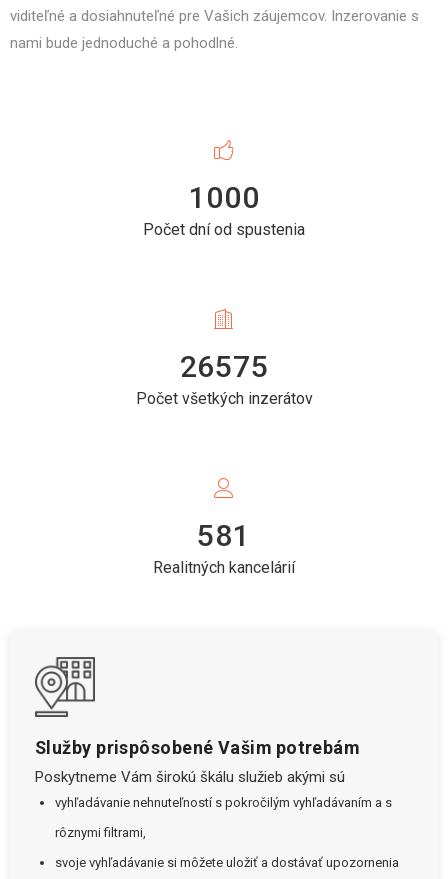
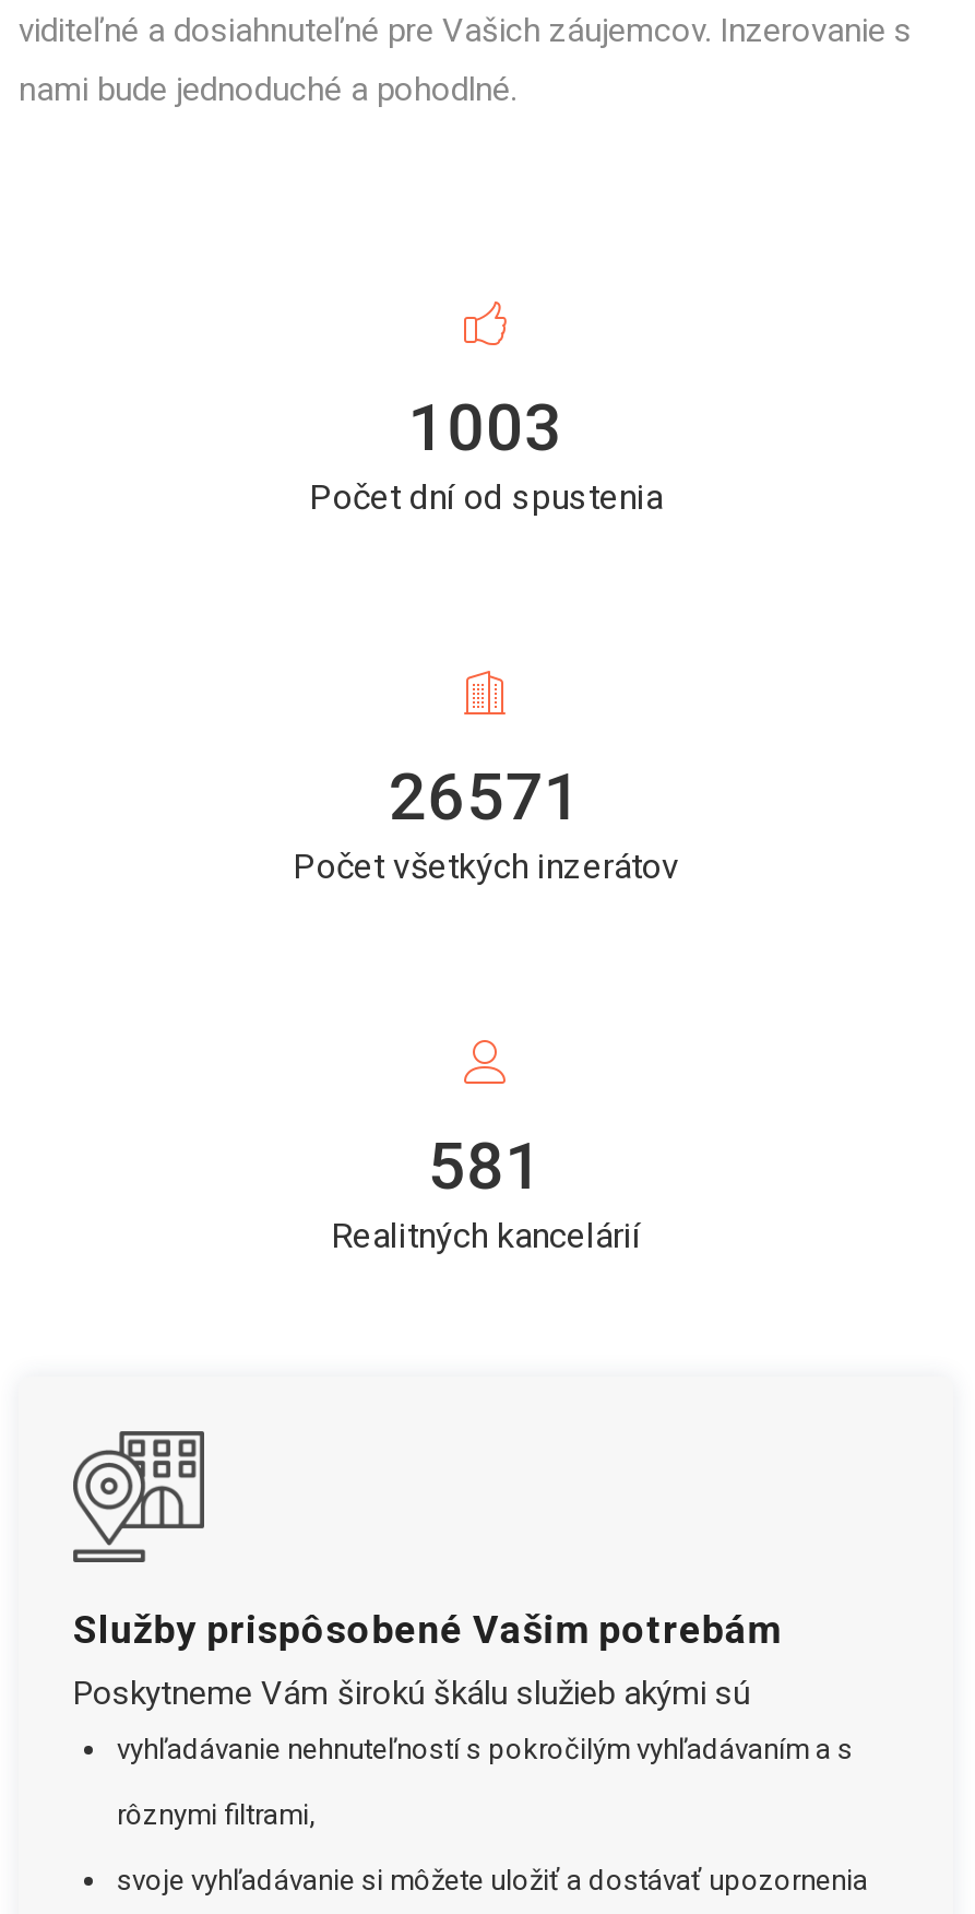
[188,180,259,215] 1000 -> [408,389,563,465] 1003
[180,349,268,384] 26575 -> [389,758,583,835] 26571

